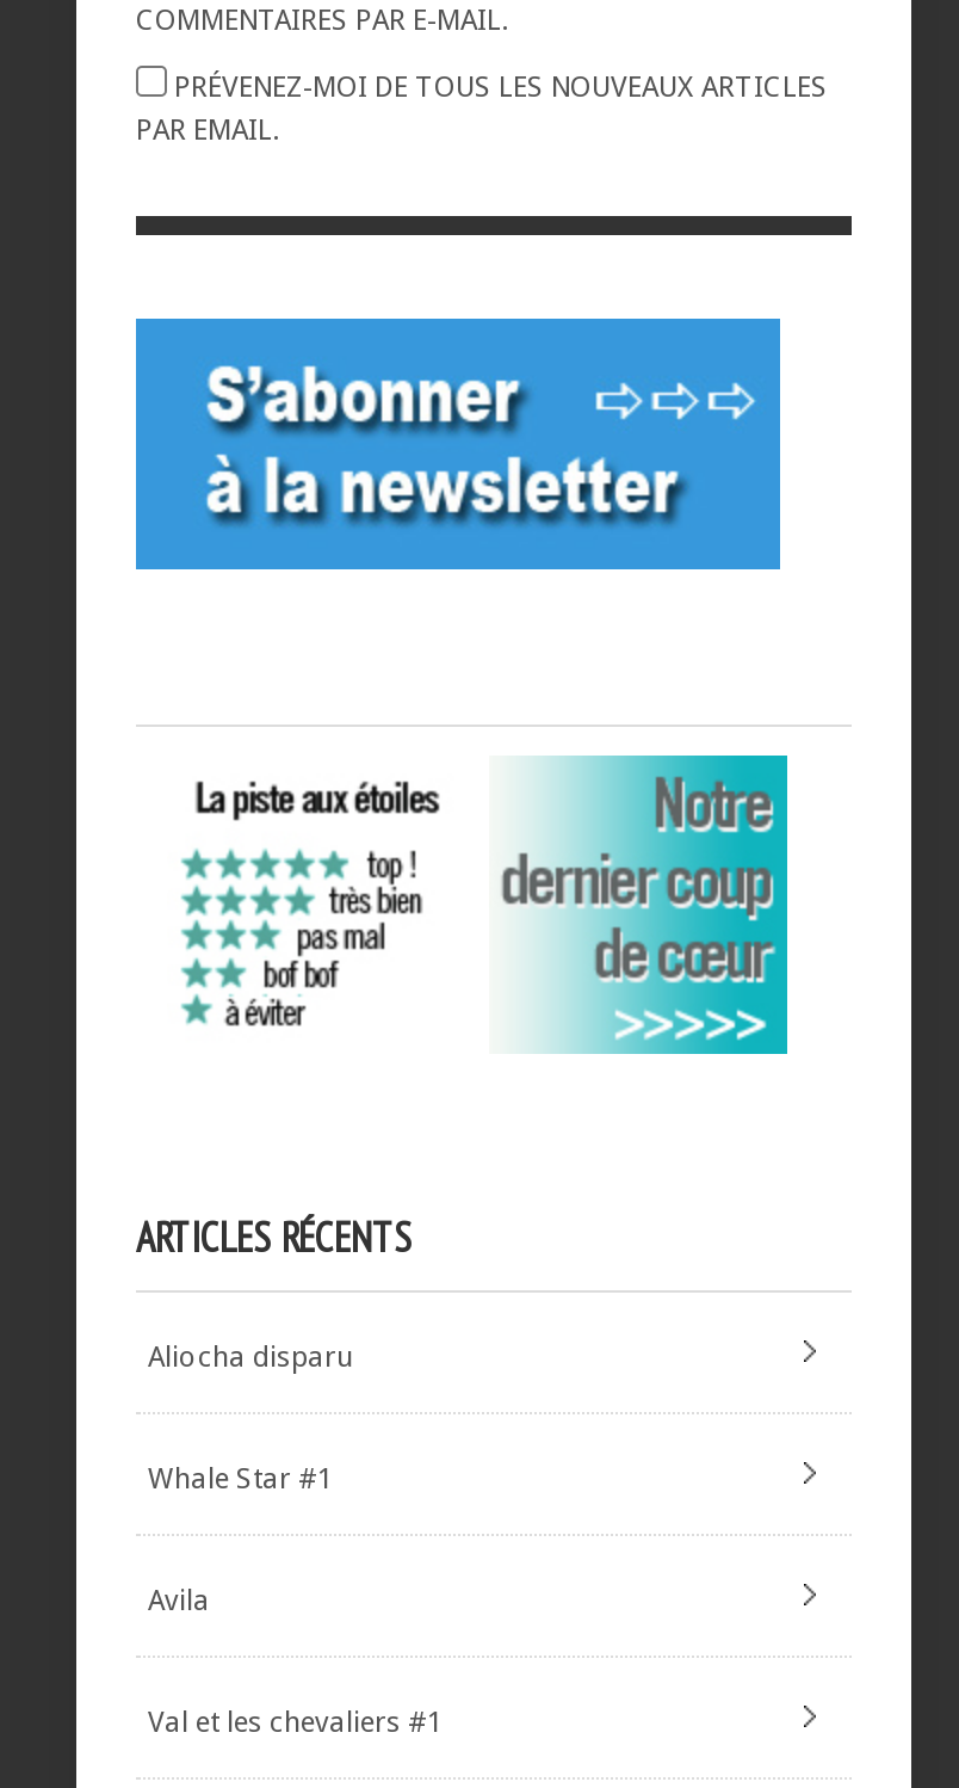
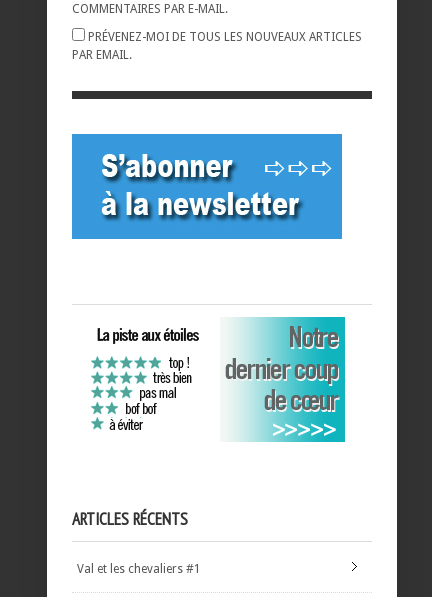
[148,1340,353,1374] Aliocha disparu -> none
[148,1462,334,1496] Whale Star #1 -> none
[148,1584,210,1617] Avila -> none

